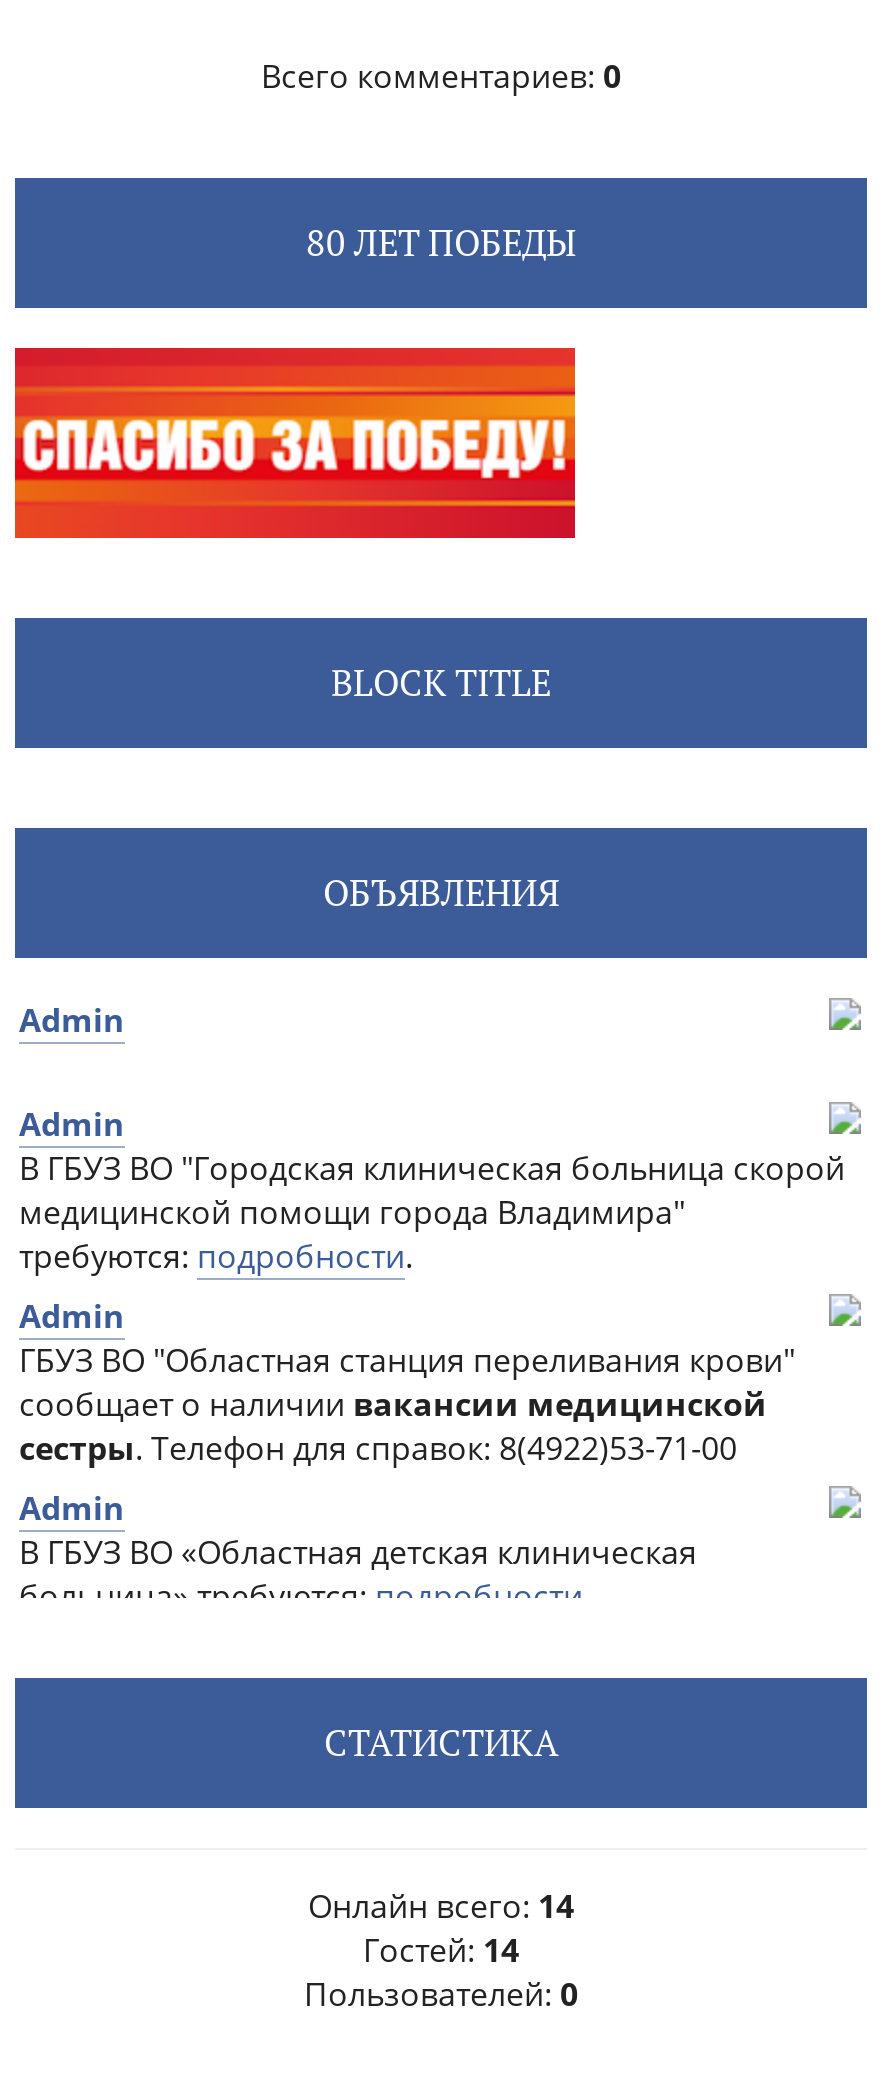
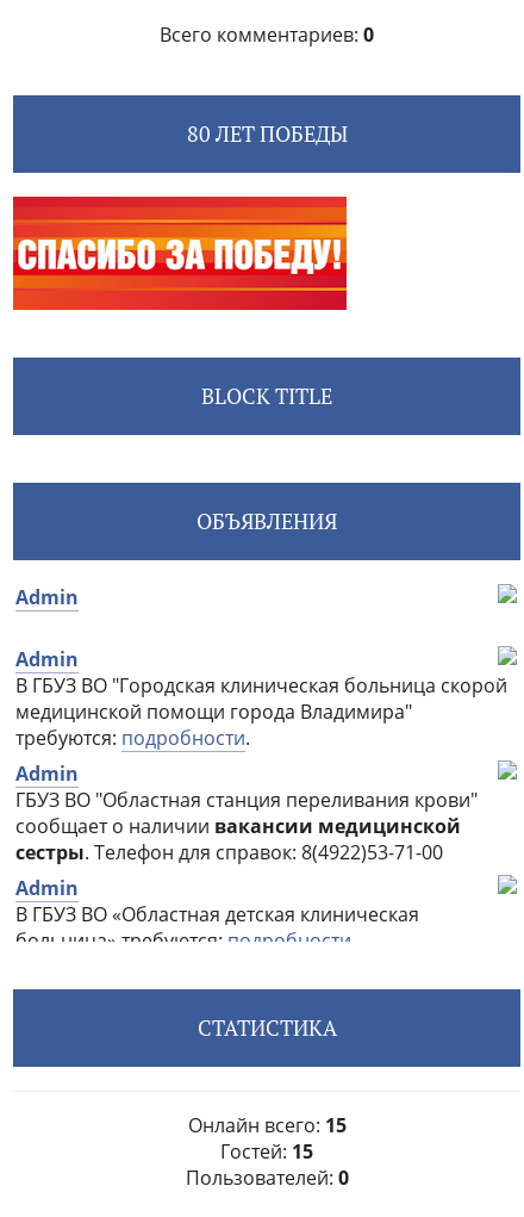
[308,1884,574,1928] Онлайн всего: 14 -> [188,1112,346,1138] Онлайн всего: 15
[363,1928,519,1972] Гостей: 14 -> [220,1138,313,1164] Гостей: 15

